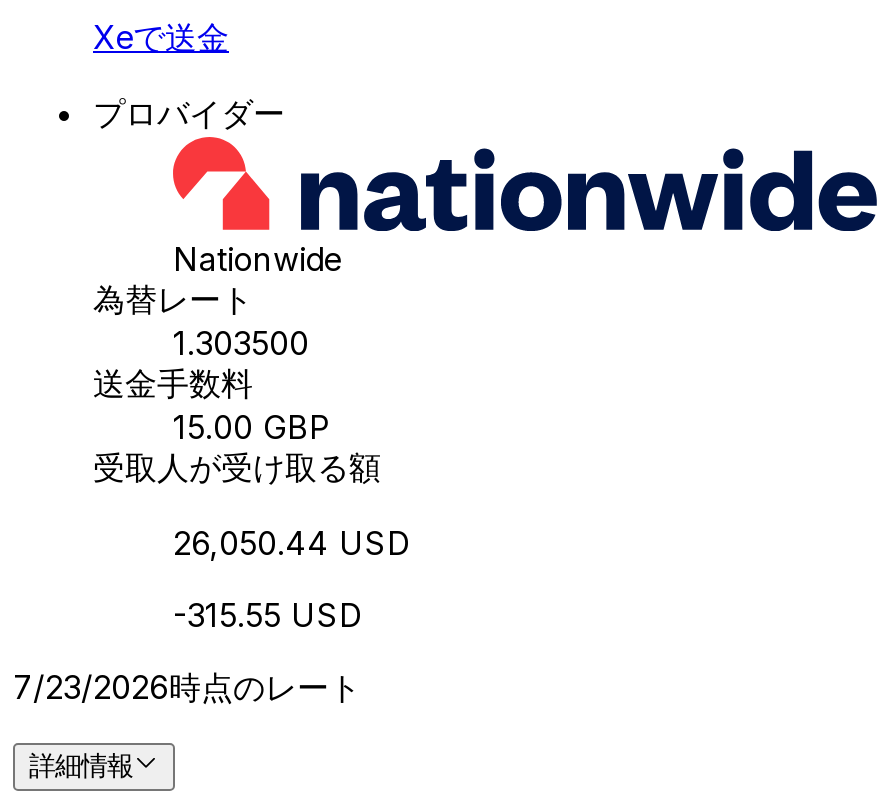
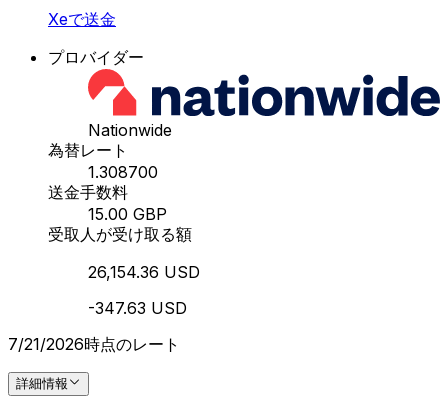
[173,323,309,363] 1.303500 -> [88,162,158,182] 1.308700
[173,523,411,563] 26,050.44 USD -> [88,262,200,282] 26,154.36 USD
[173,595,363,635] -315.55 USD -> [88,298,187,318] -347.63 USD
[13,667,361,707] 7/23/2026時点のレート -> [8,334,180,354] 7/21/2026時点のレート

